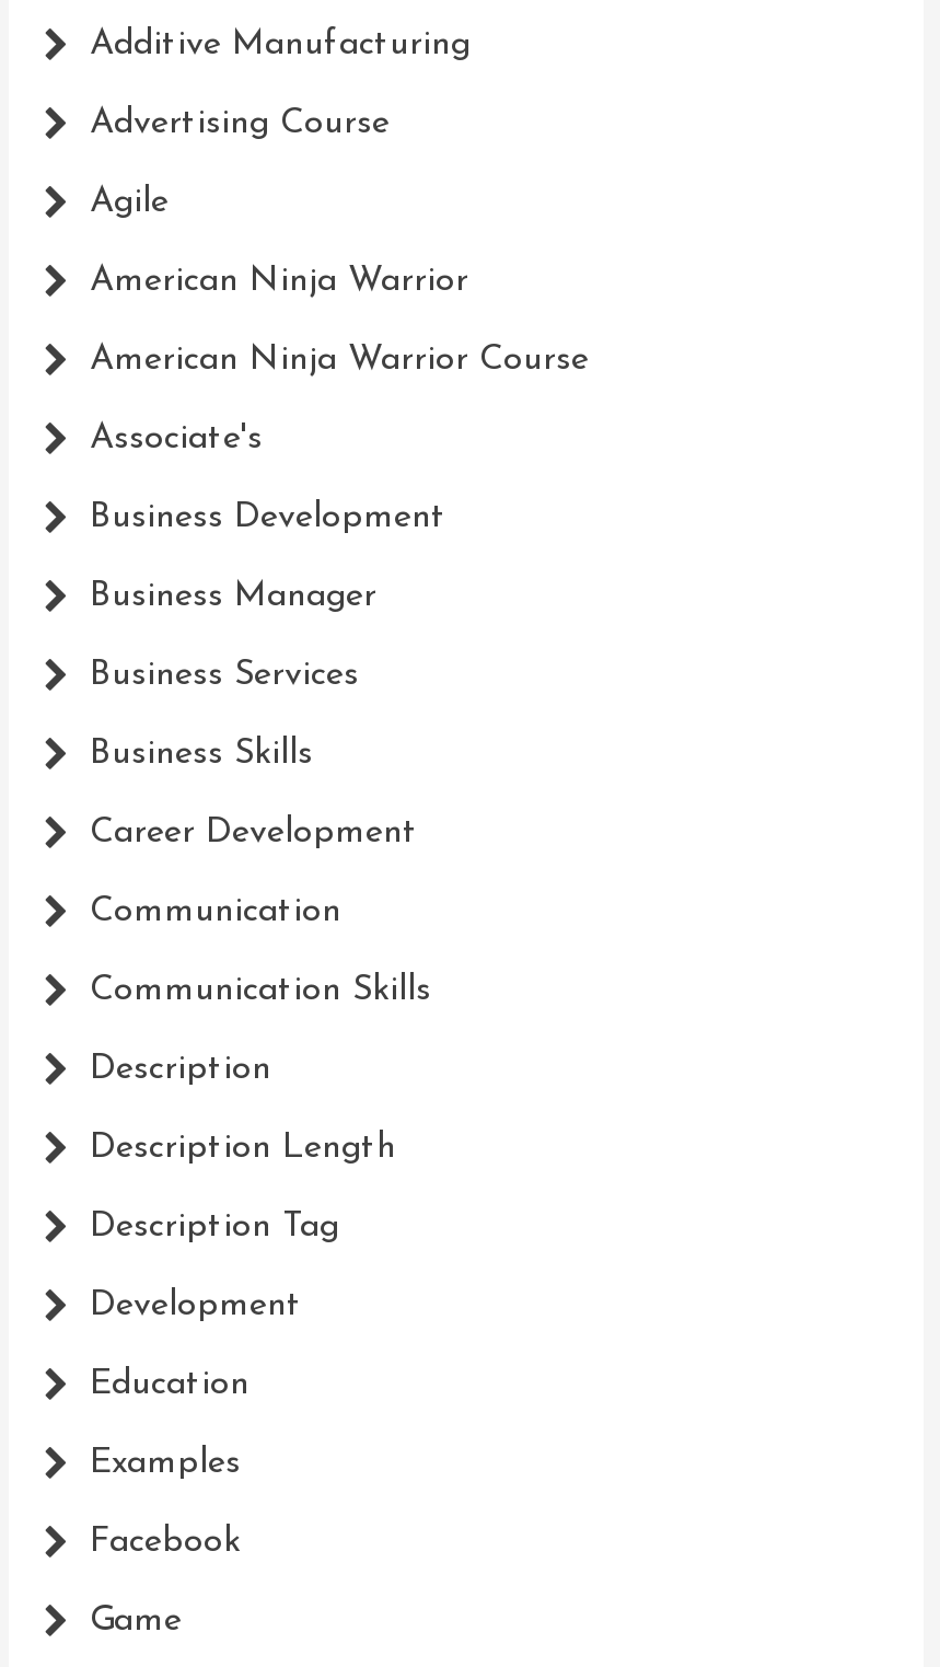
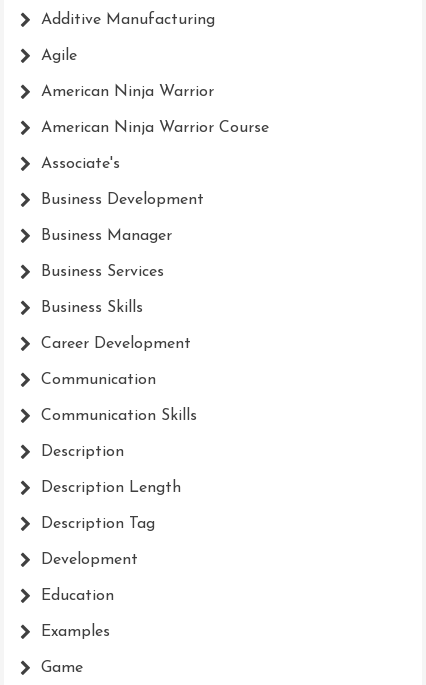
[90,107,390,142] Advertising Course -> none
[90,1526,241,1561] Facebook -> none

